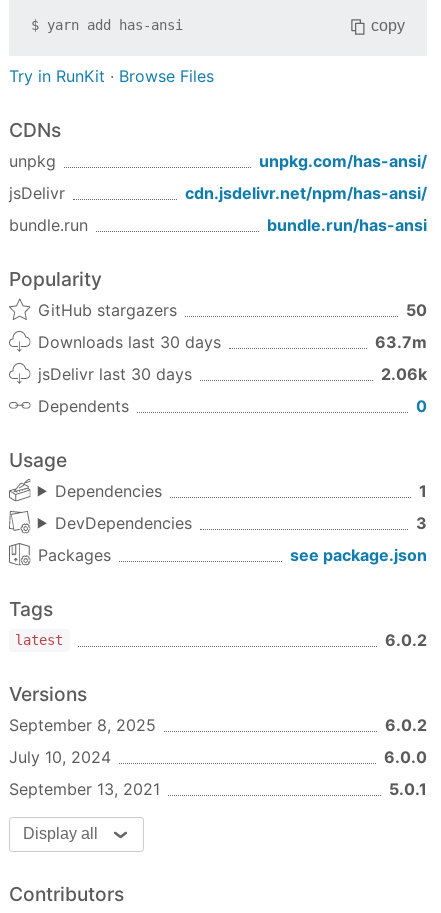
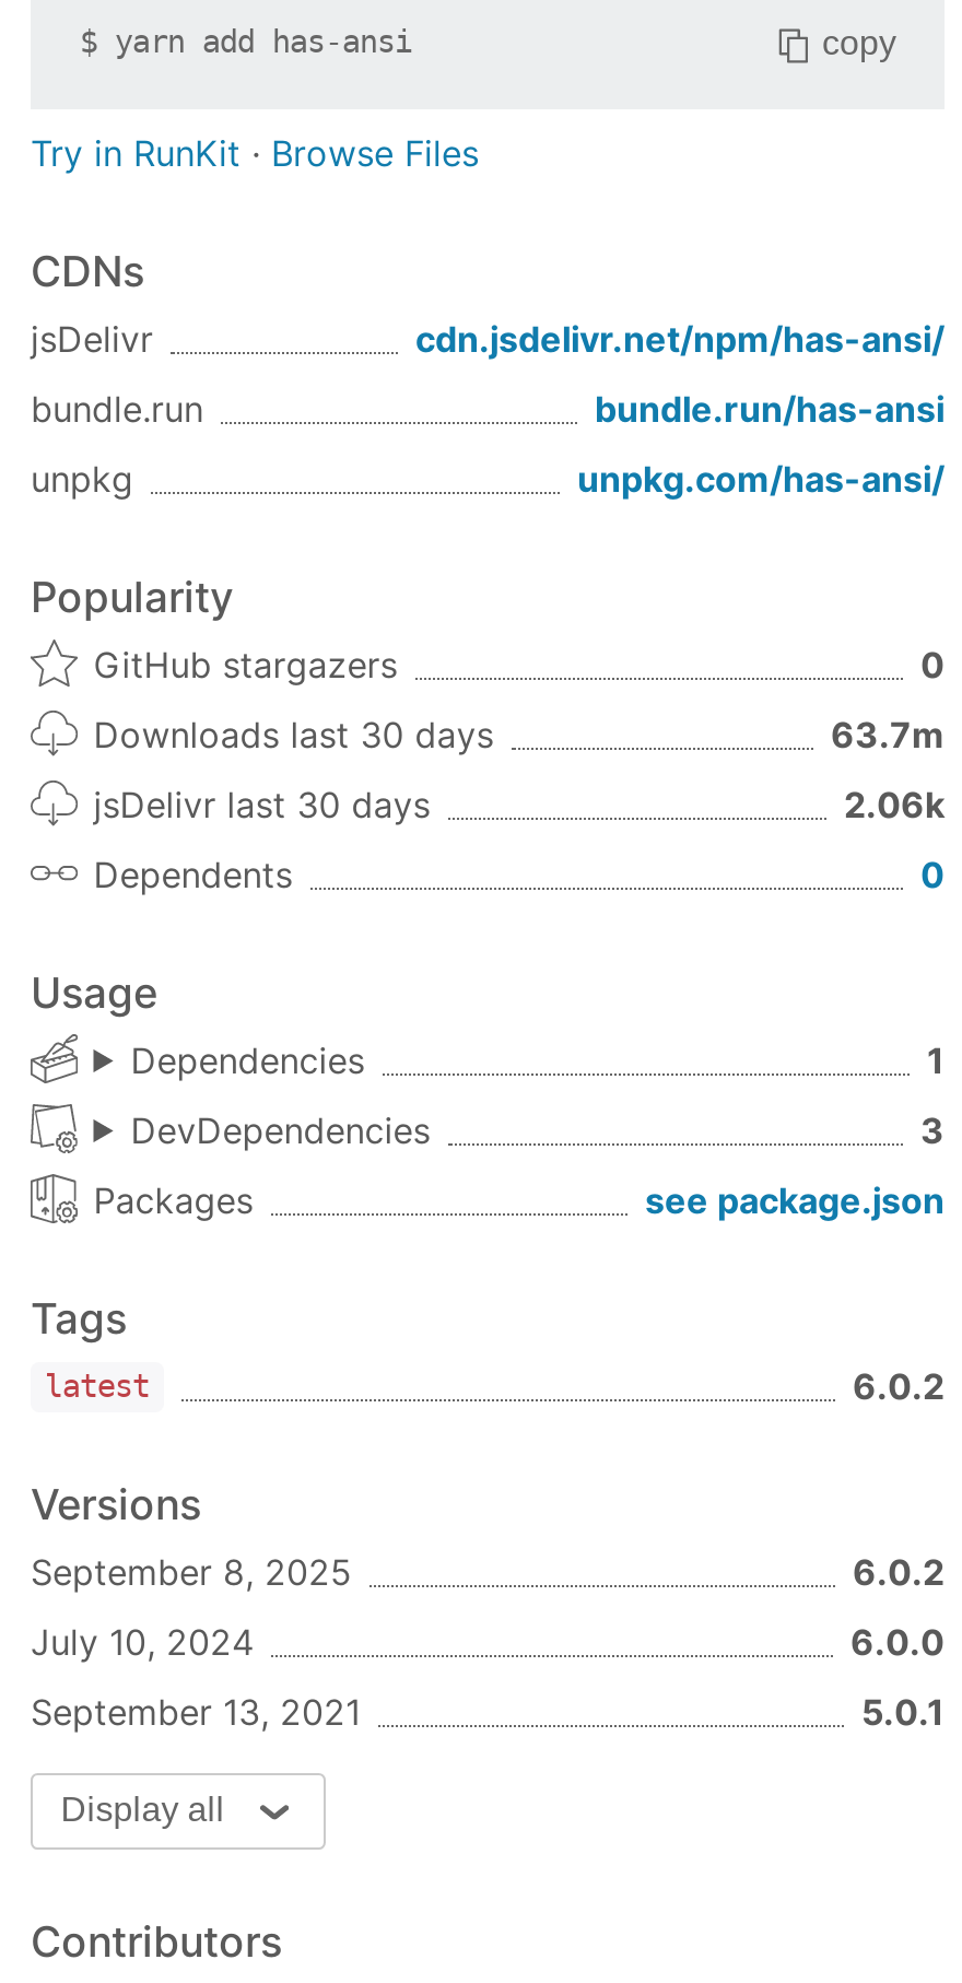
moved [9,150,427,170] -> [31,456,945,500]: unpkg | unpkg.com/has-ansi/
moved [9,182,427,234] -> [31,316,945,430]: jsDelivr | cdn.jsdelivr.net/npm/has-ansi/ | bundle.run | bundle.run/has-ansi
[406,299,427,319] 50 -> [920,642,945,685] 0

